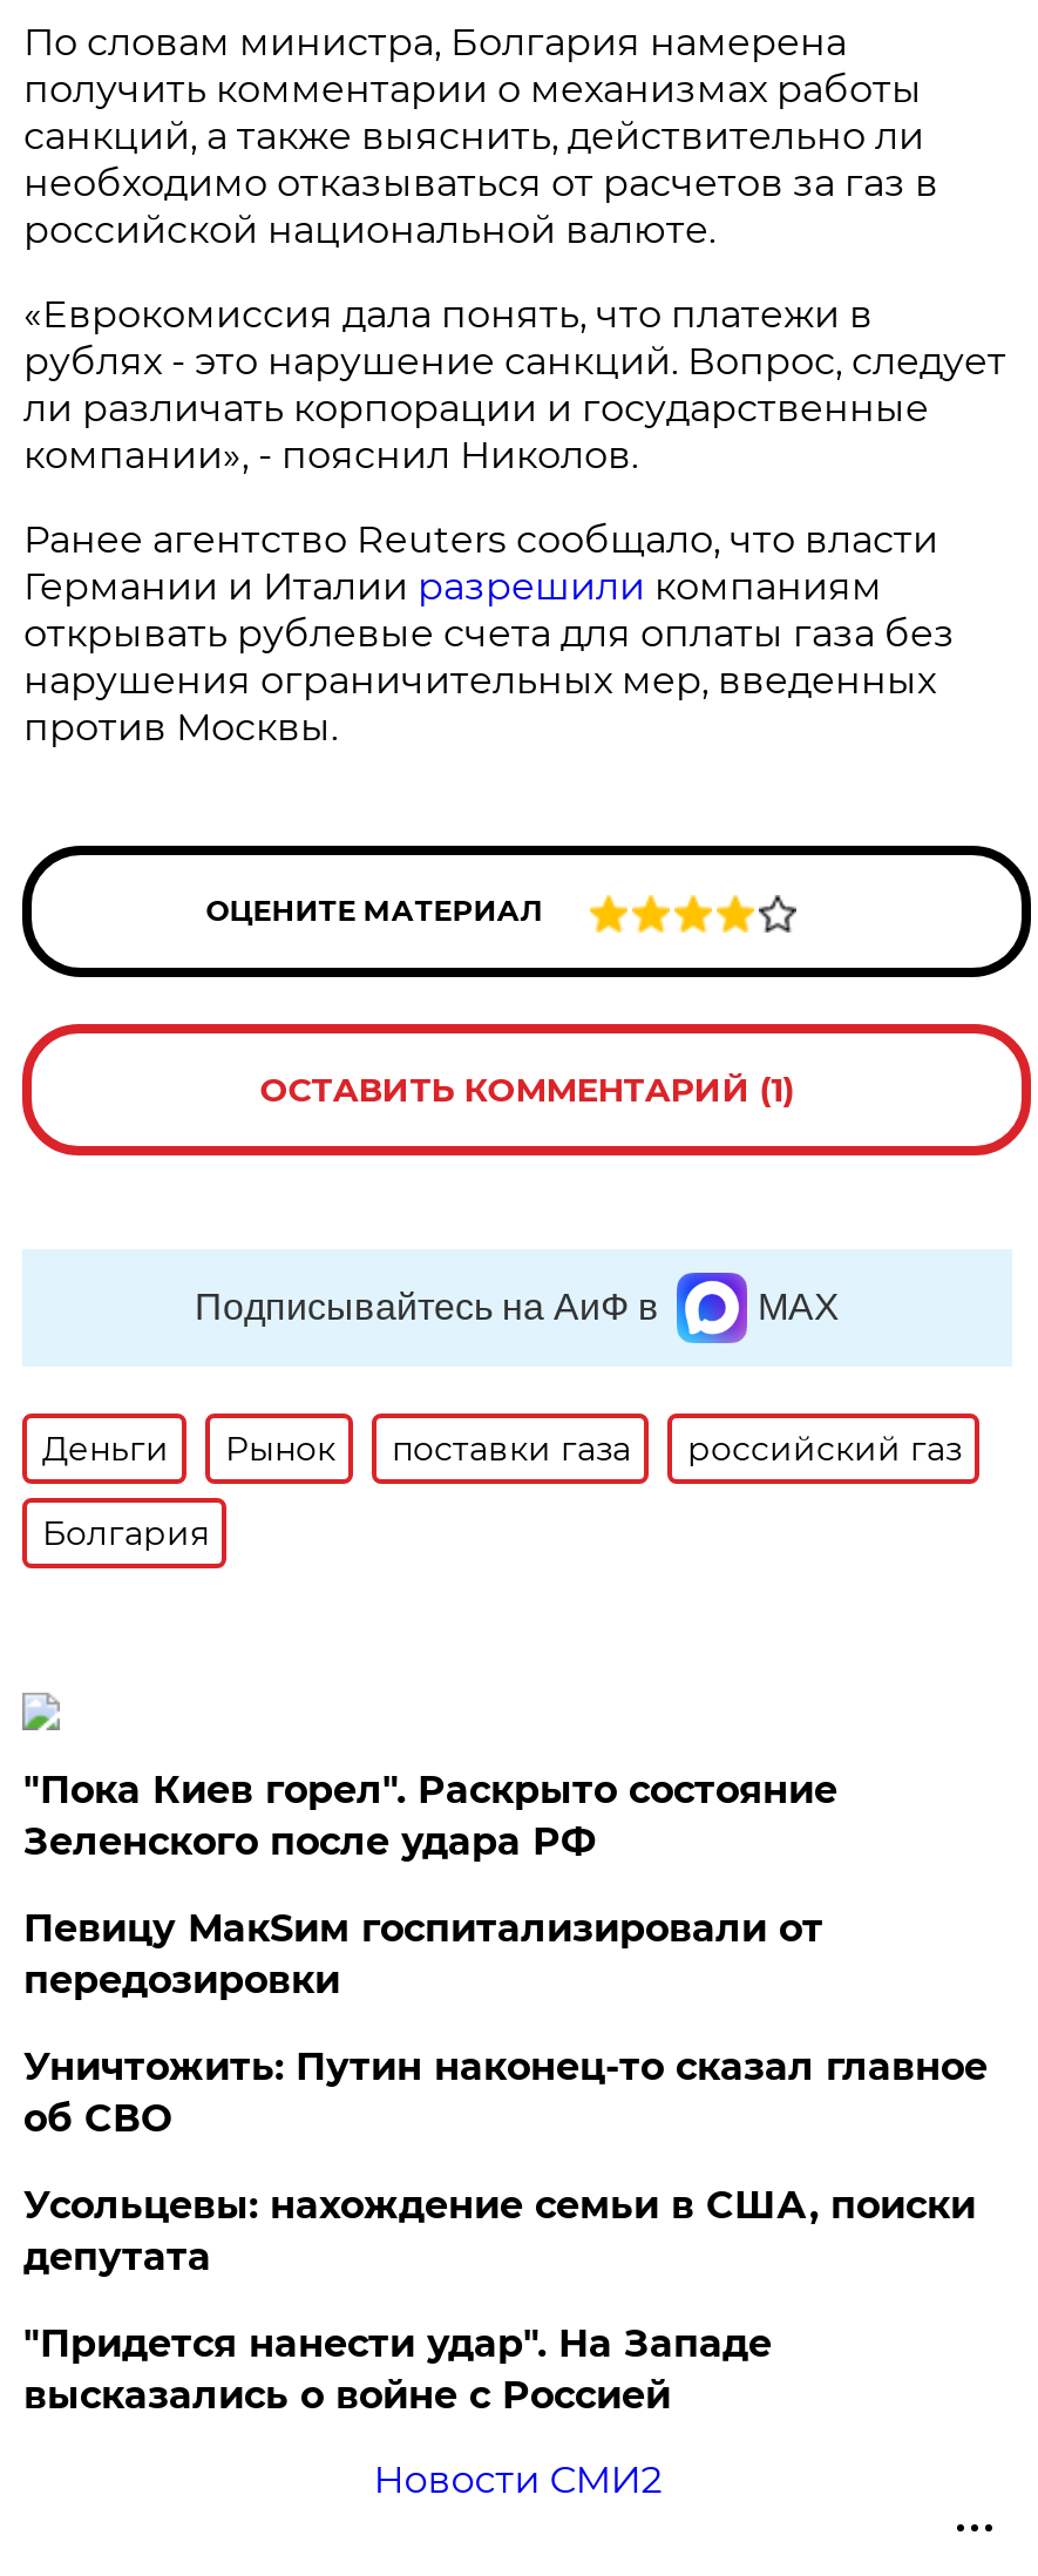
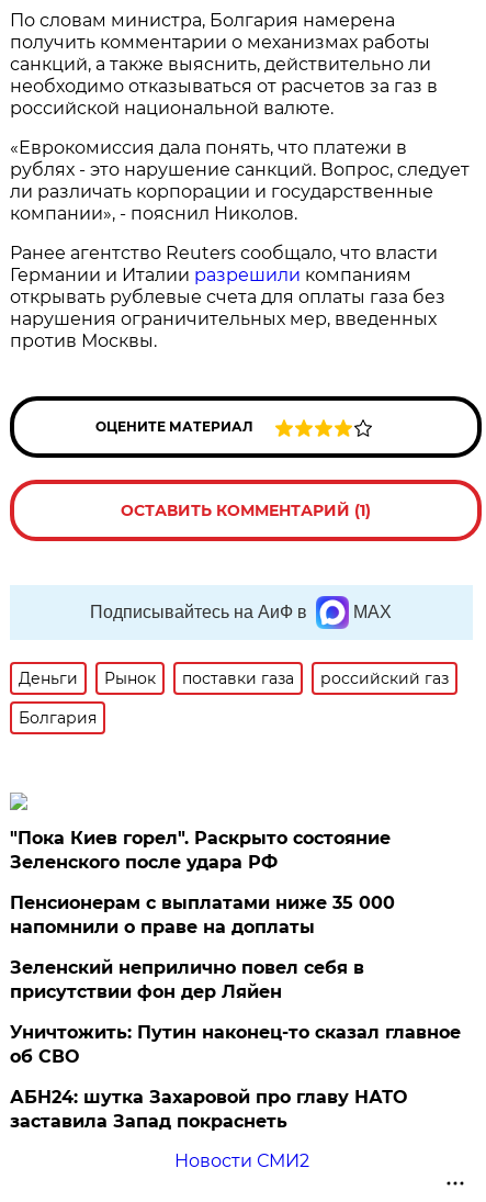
[23,1906,823,2002] Певицу МакSим госпитализировали от | передозировки -> [10,892,395,1002] Пенсионерам с выплатами ниже 35 000 | напомнили о праве на доплаты | Зеленский неприлично повел cебя в | присутствии фон дер Ляйен
moved [23,2045,987,2141] -> [10,1022,461,1067]: Уничтожить: Путин наконец-то сказал главное | об СВО
[23,2183,976,2418] Усольцевы: нахождение семьи в США, поиски | депутата | "Придется нанести удар". На Западе | высказались о войне с Россией -> [10,1087,407,1132] АБН24: шутка Захаровой про главу НАТО | заставила Запад покраснеть

